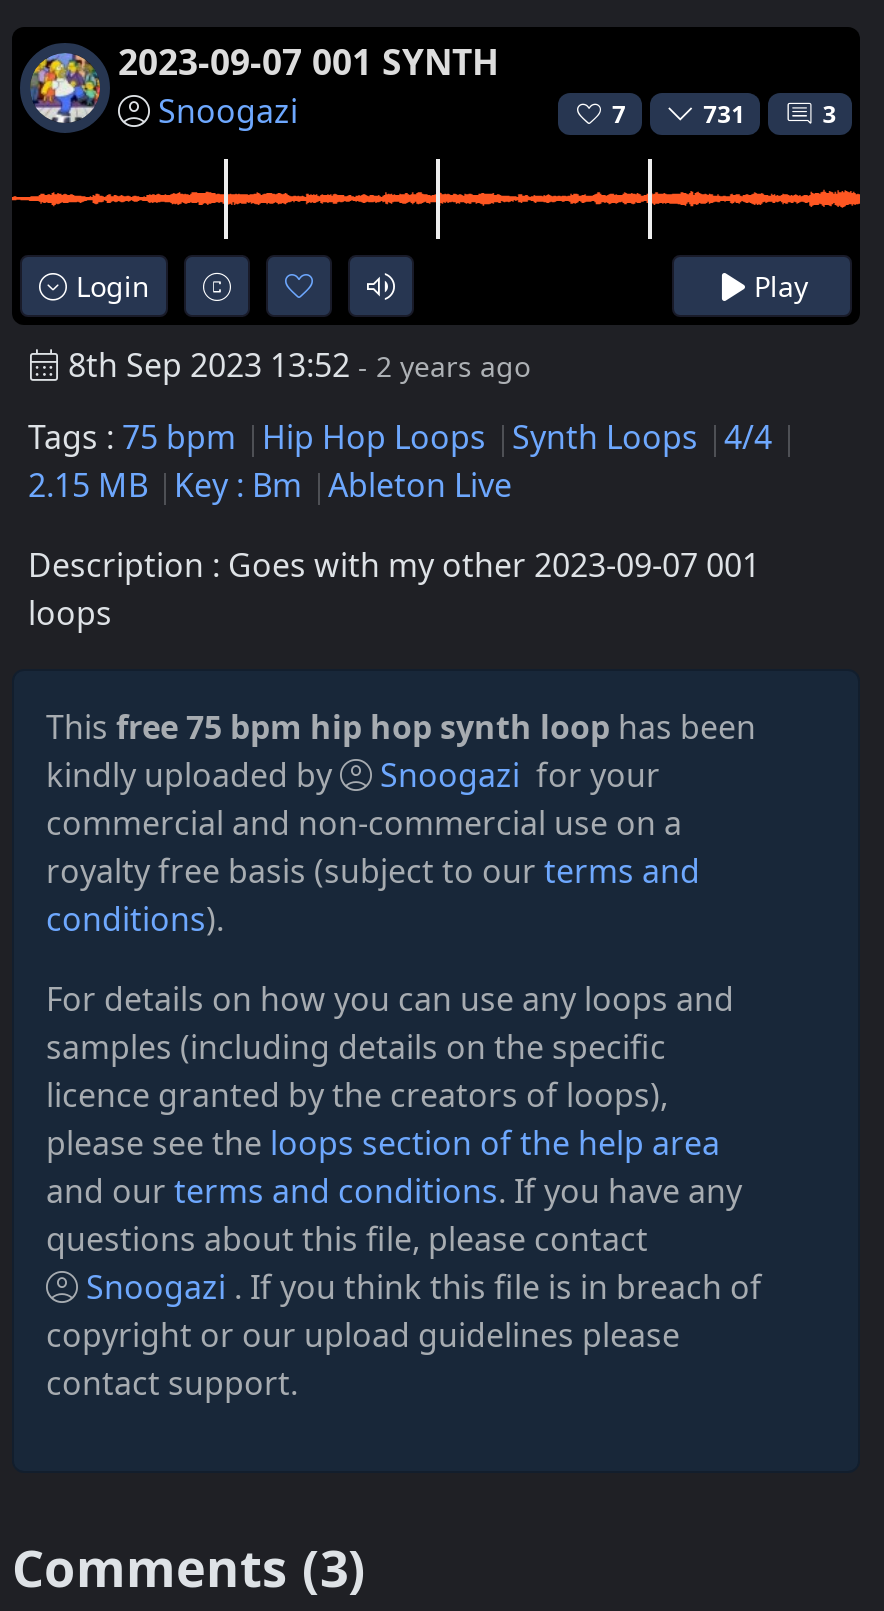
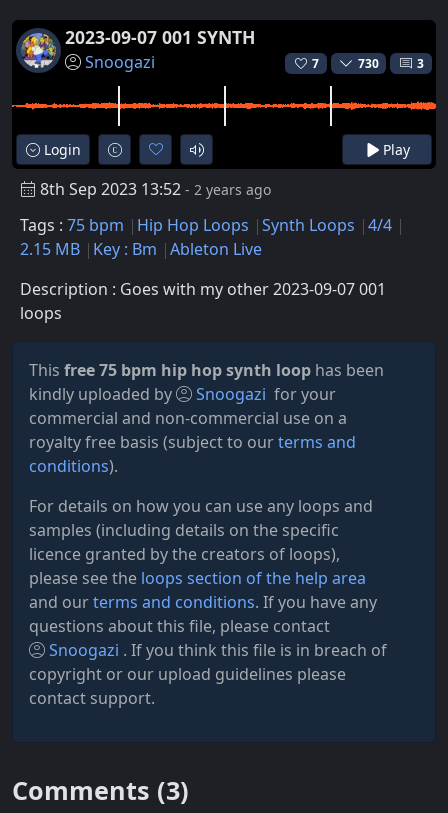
[703,97,745,131] 731 -> [358,55,379,72] 730

